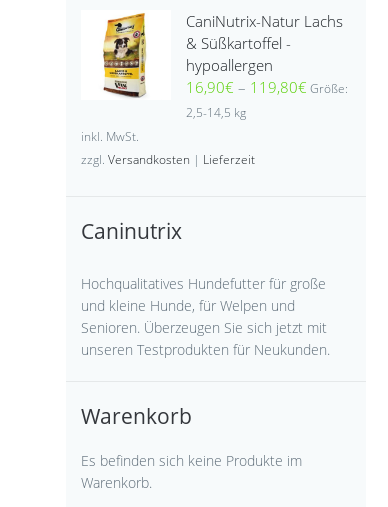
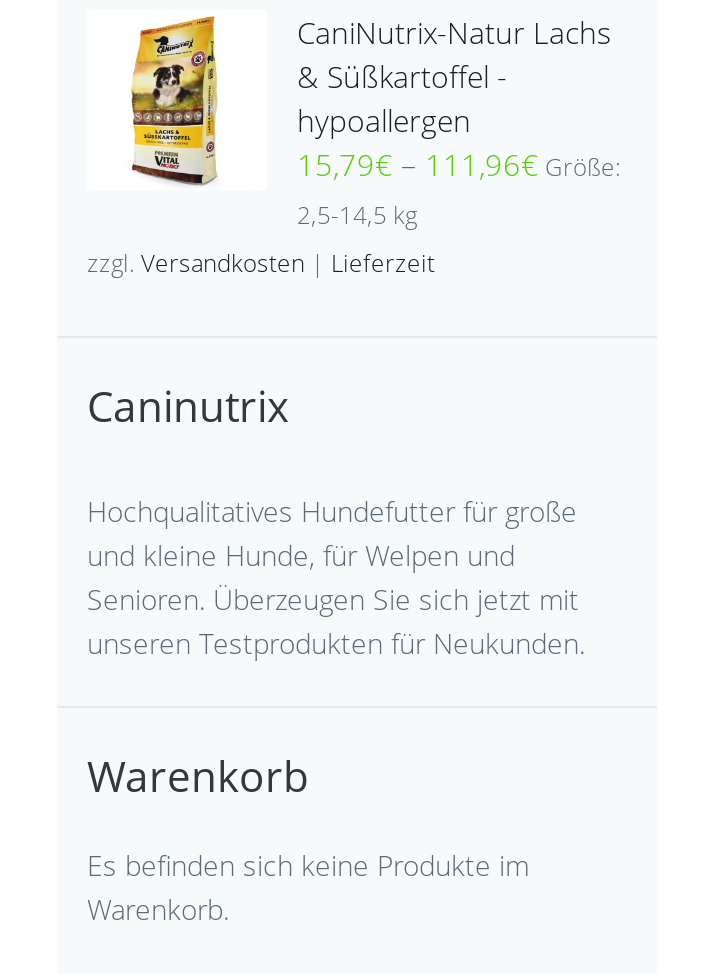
[186,76,348,96] 16,90€– 119,80€Größe: -> [297,143,621,183] 15,79€– 111,96€Größe:
[81,127,139,144] inkl. MwSt. -> none

